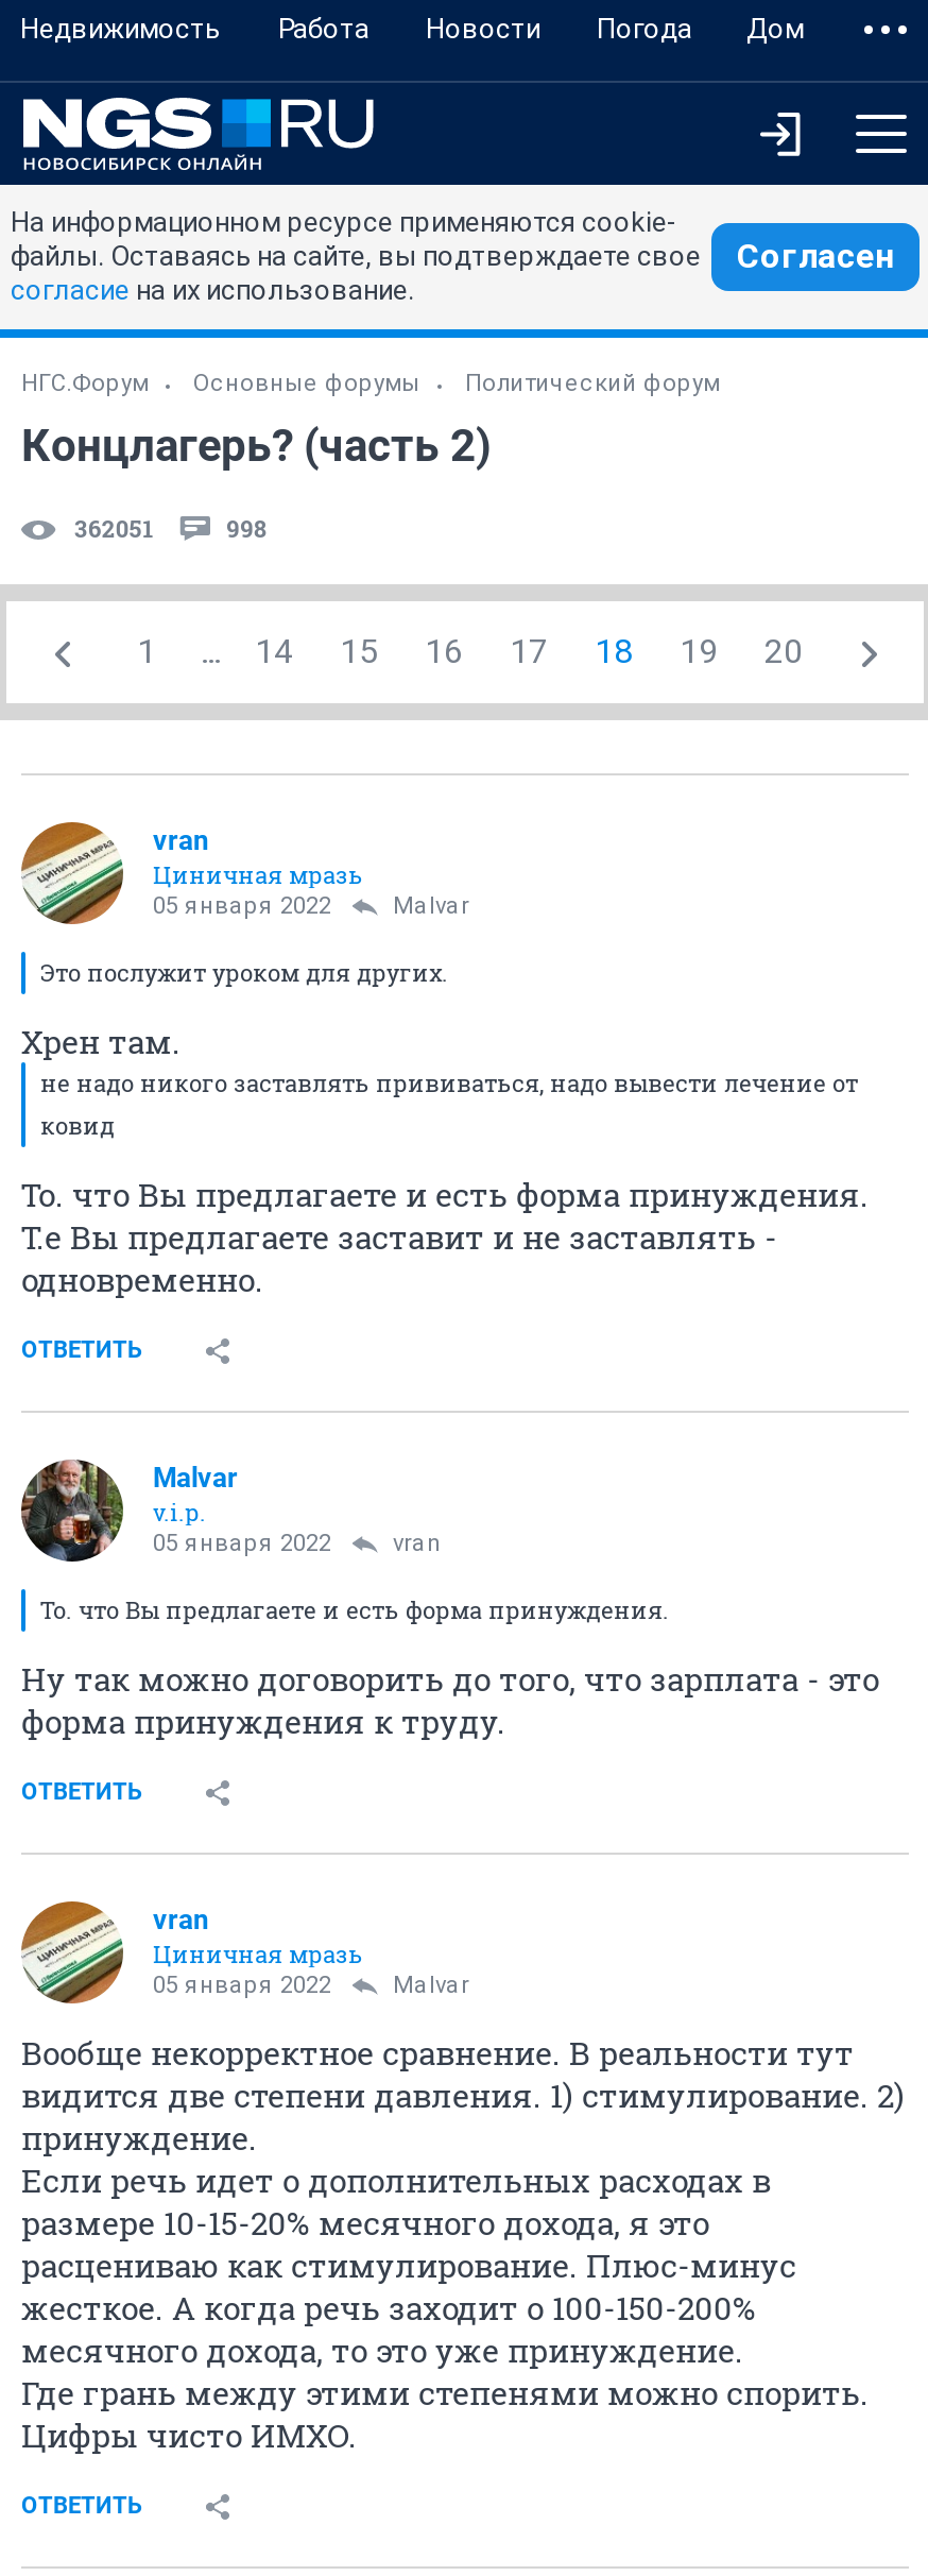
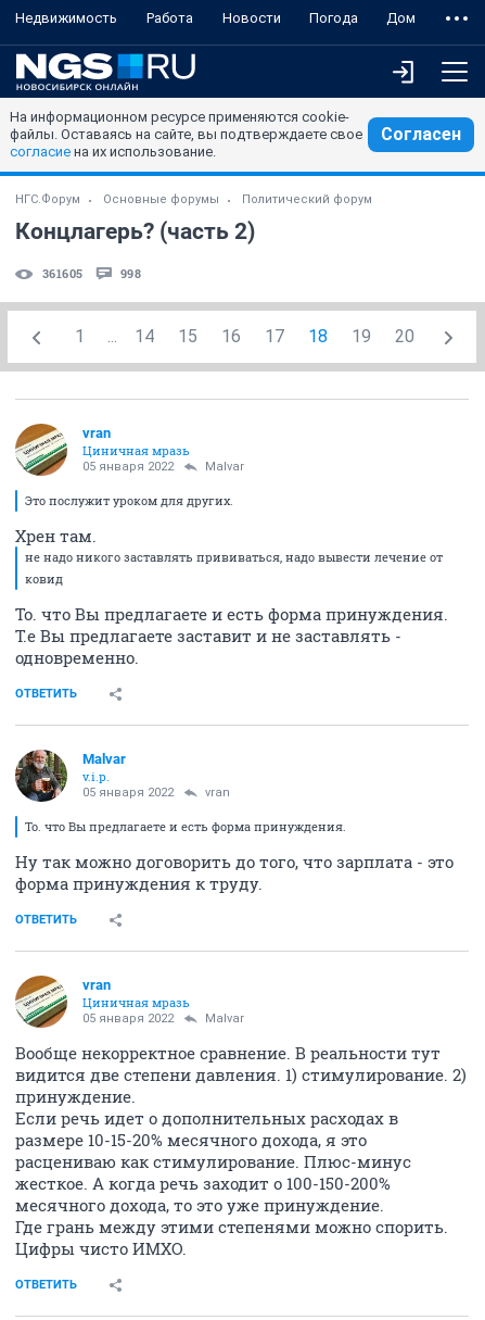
[74,512,154,544] 362051 -> [42,265,83,281] 361605

